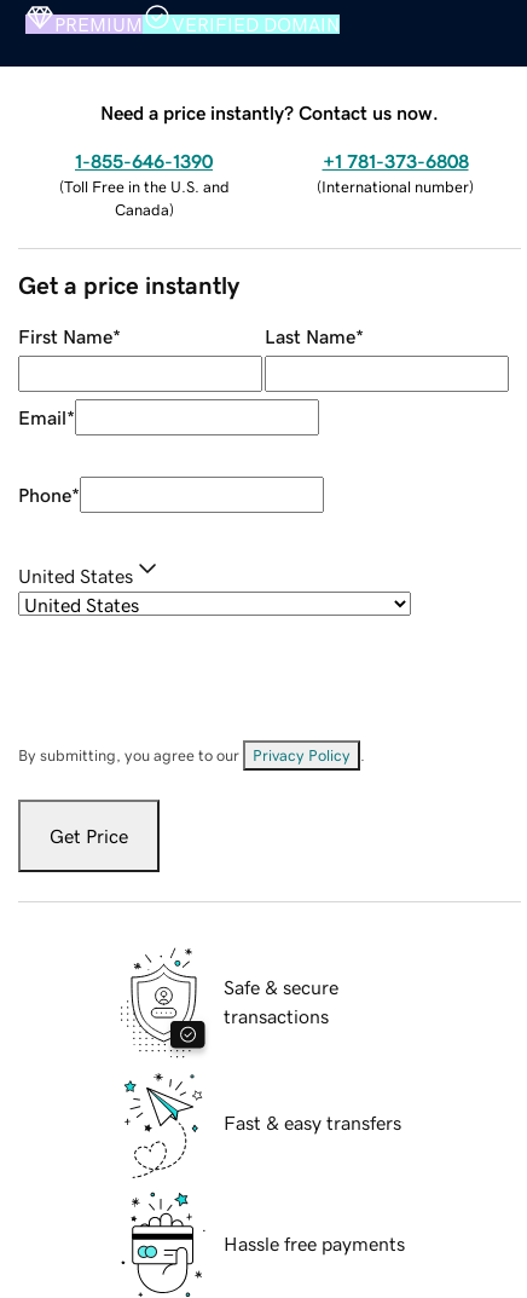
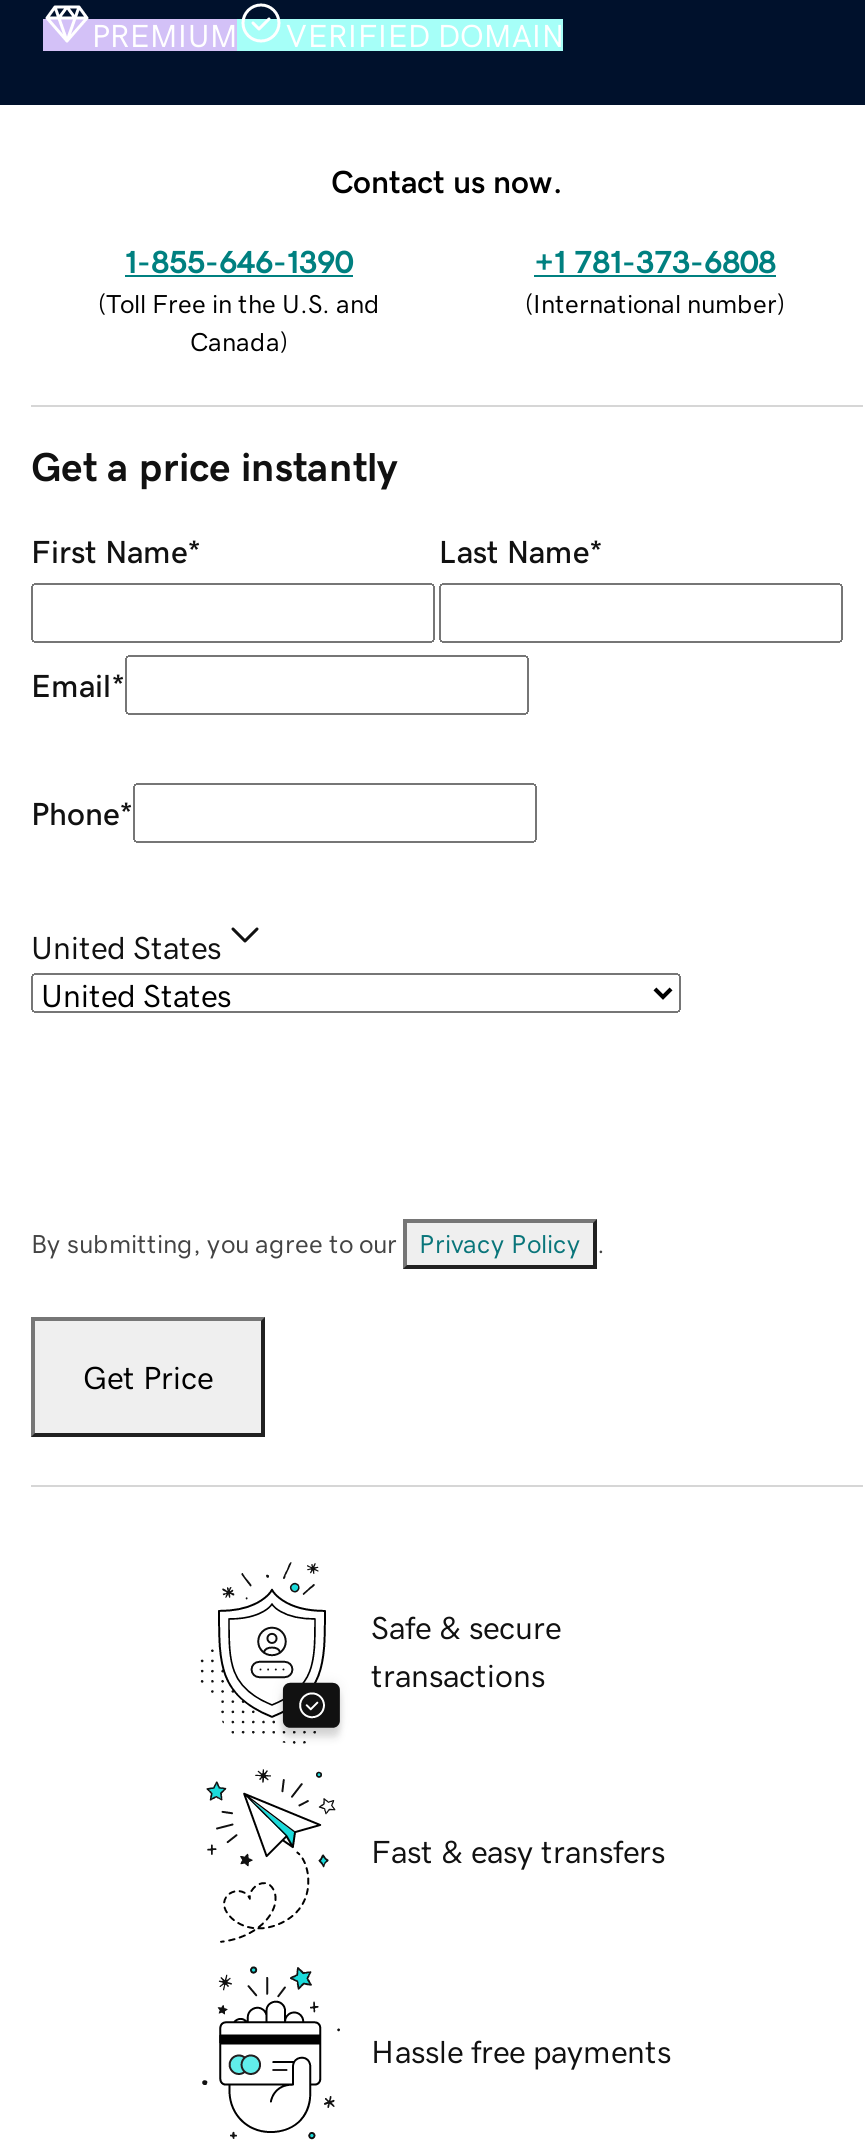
[100,102,439,122] Need a price instantly? Contact us now. -> [331,164,563,196] Contact us now.

